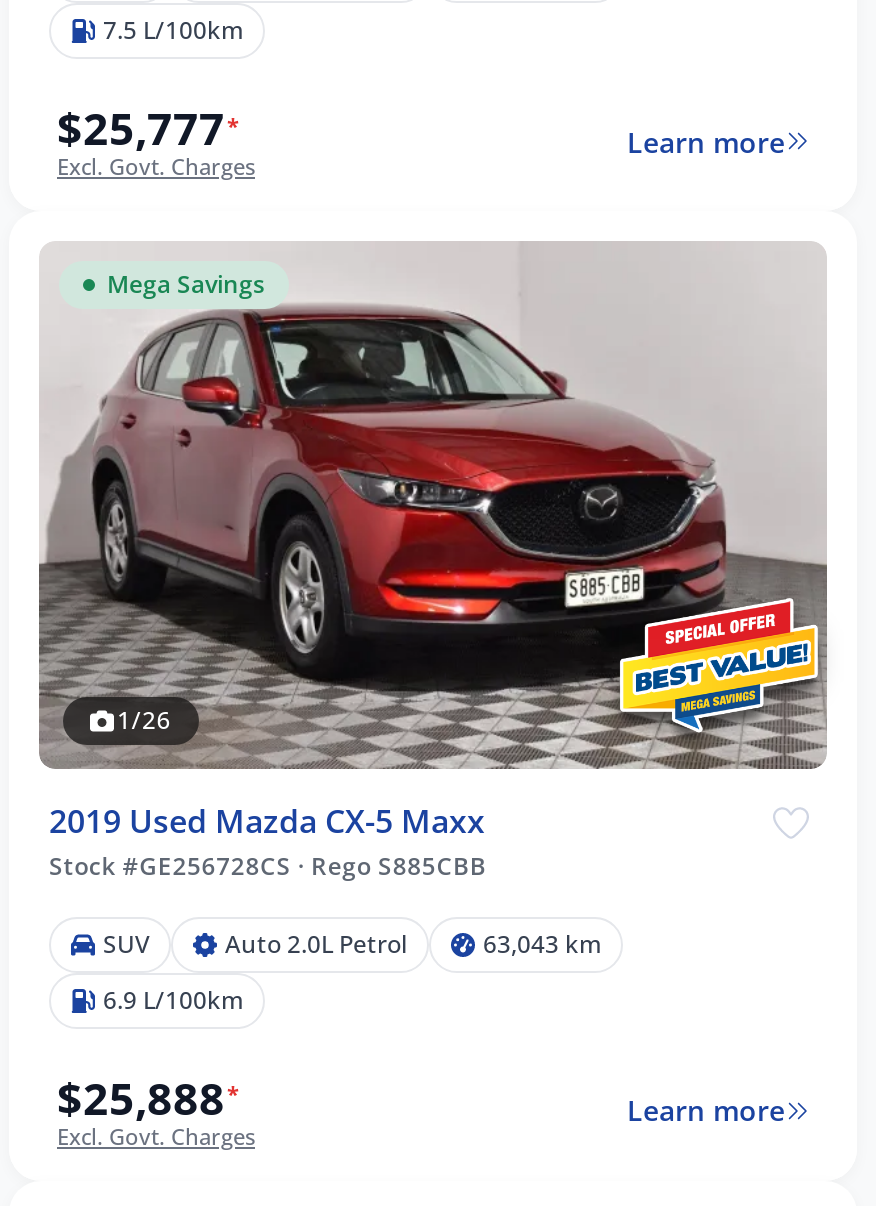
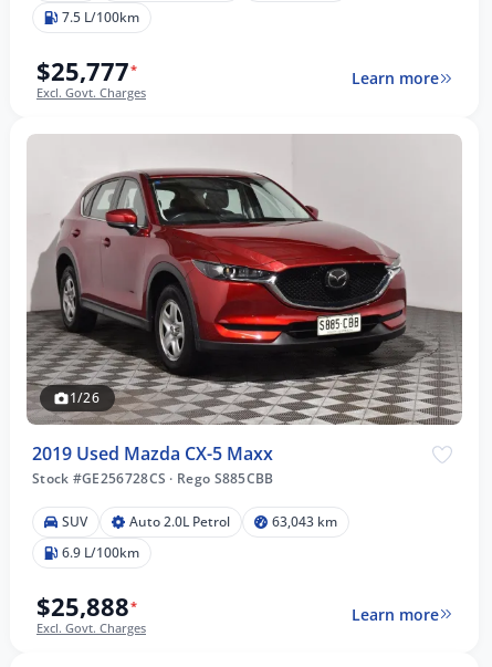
[107,268,265,302] Mega Savings -> none
[617,598,819,738] [image] -> [347,332,457,406] [image]

